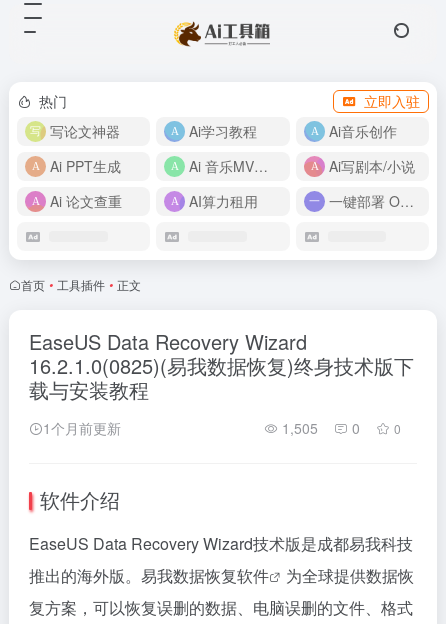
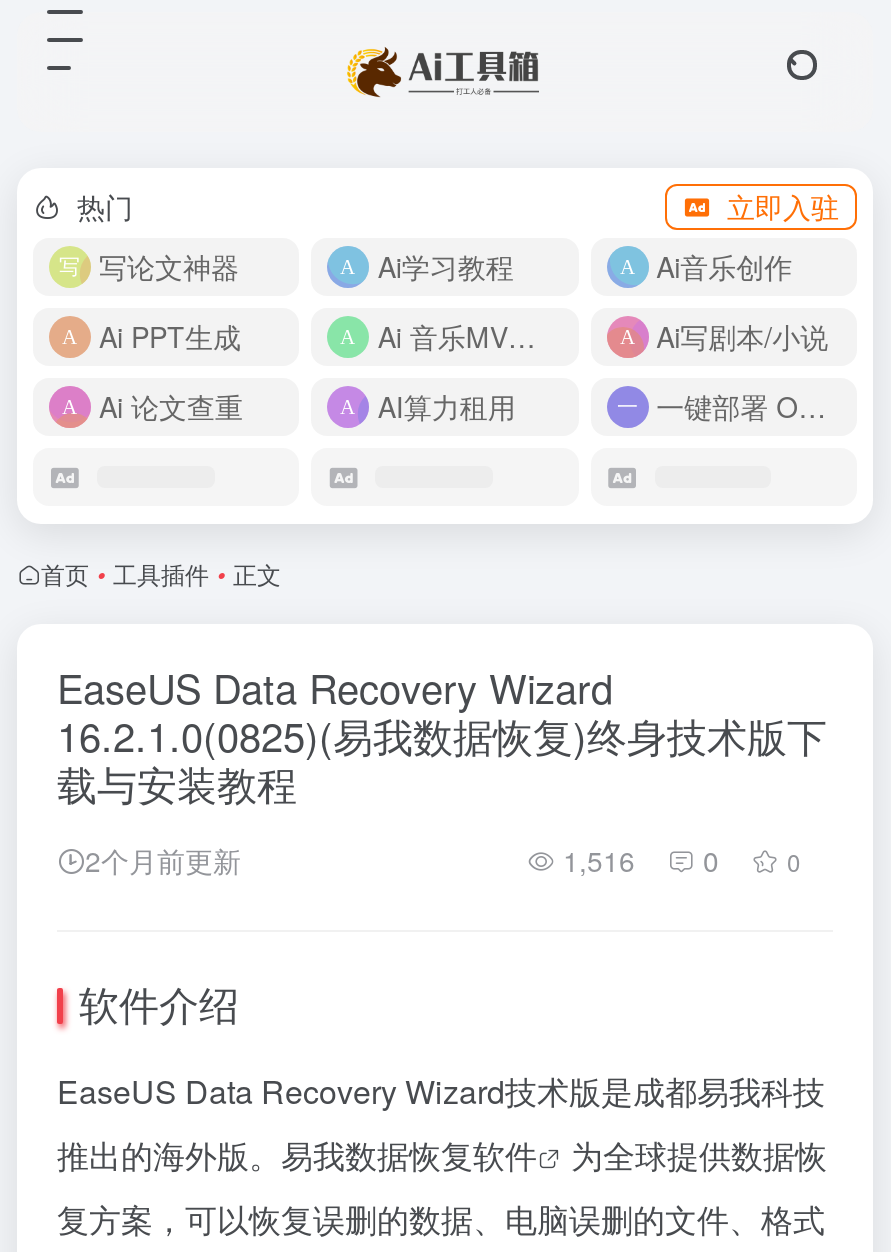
[43,418,121,438] 1个月前更新 -> [85,840,241,880] 2个月前更新
[278,418,401,438] 1,505 0 0 -> [555,840,801,880] 1,516 0 0

